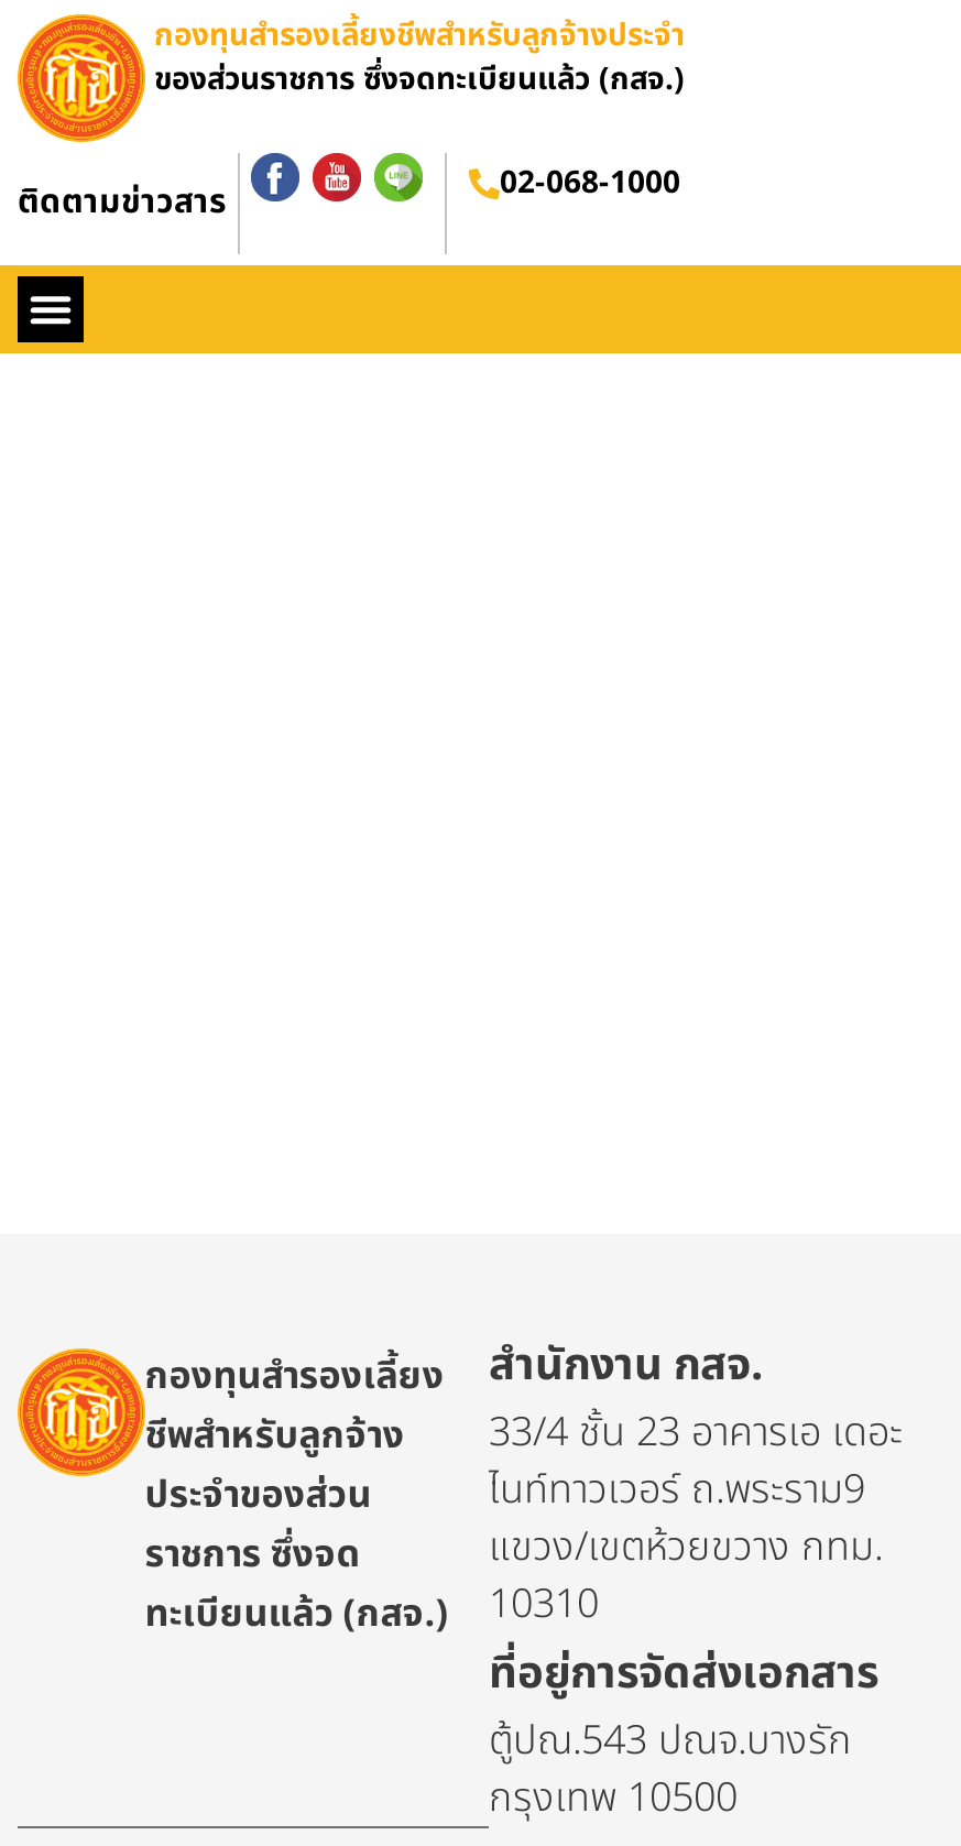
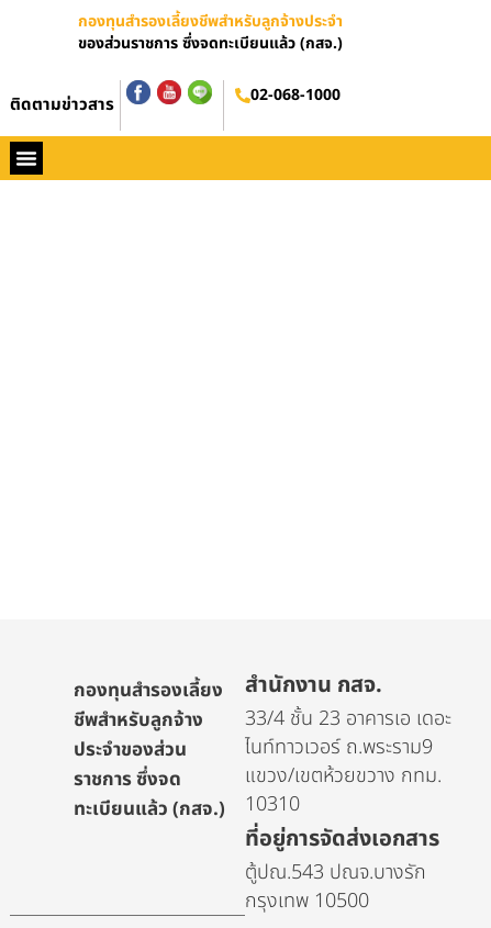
[15,12,148,144] [image] -> none
[15,1346,136,1478] [image] -> none

